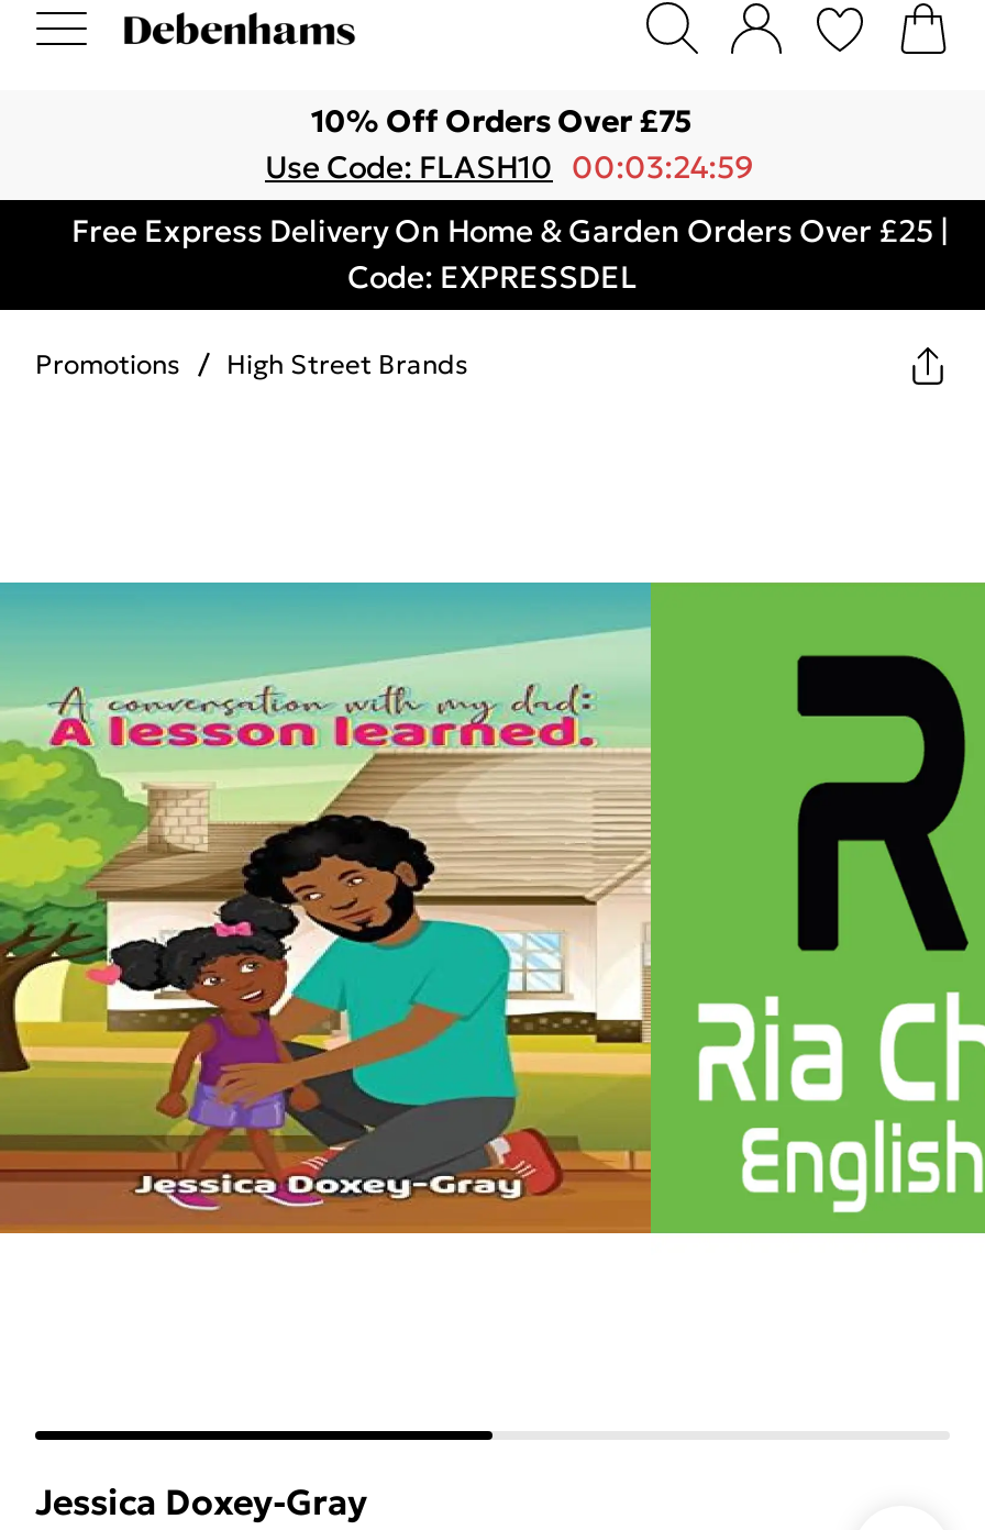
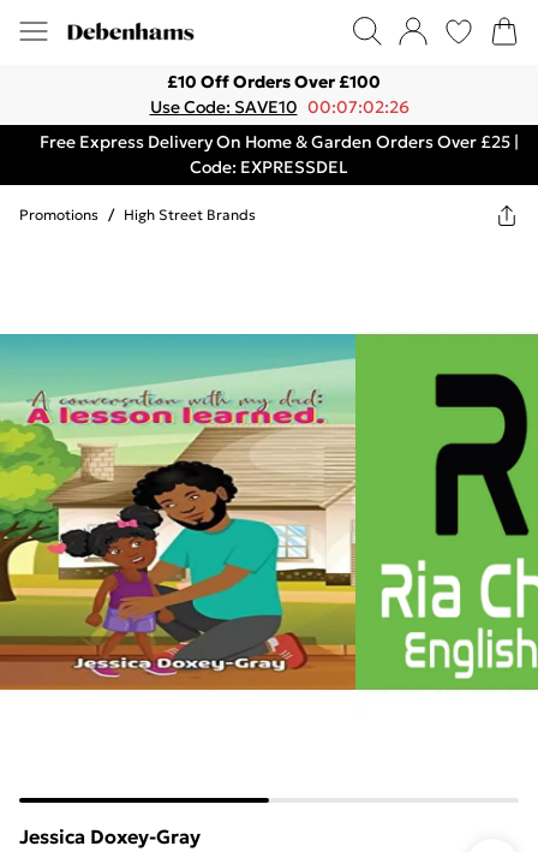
[311,101,691,141] 10% Off Orders Over £75 -> [167,71,381,93] £10 Off Orders Over £100
[265,147,754,187] Use Code: FLASH10 00:03:24:59 -> [150,96,409,118] Use Code: SAVE10 00:07:02:26

